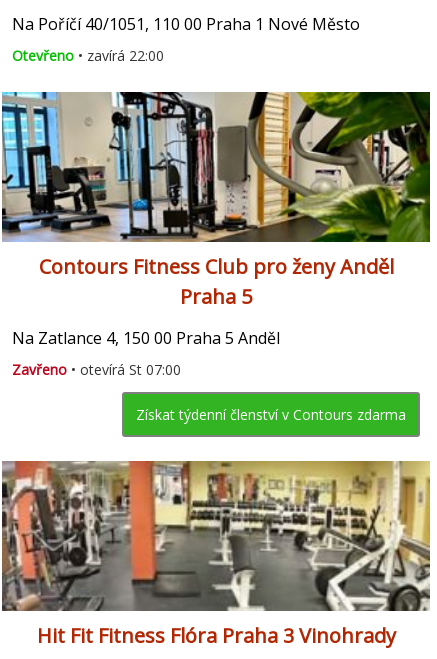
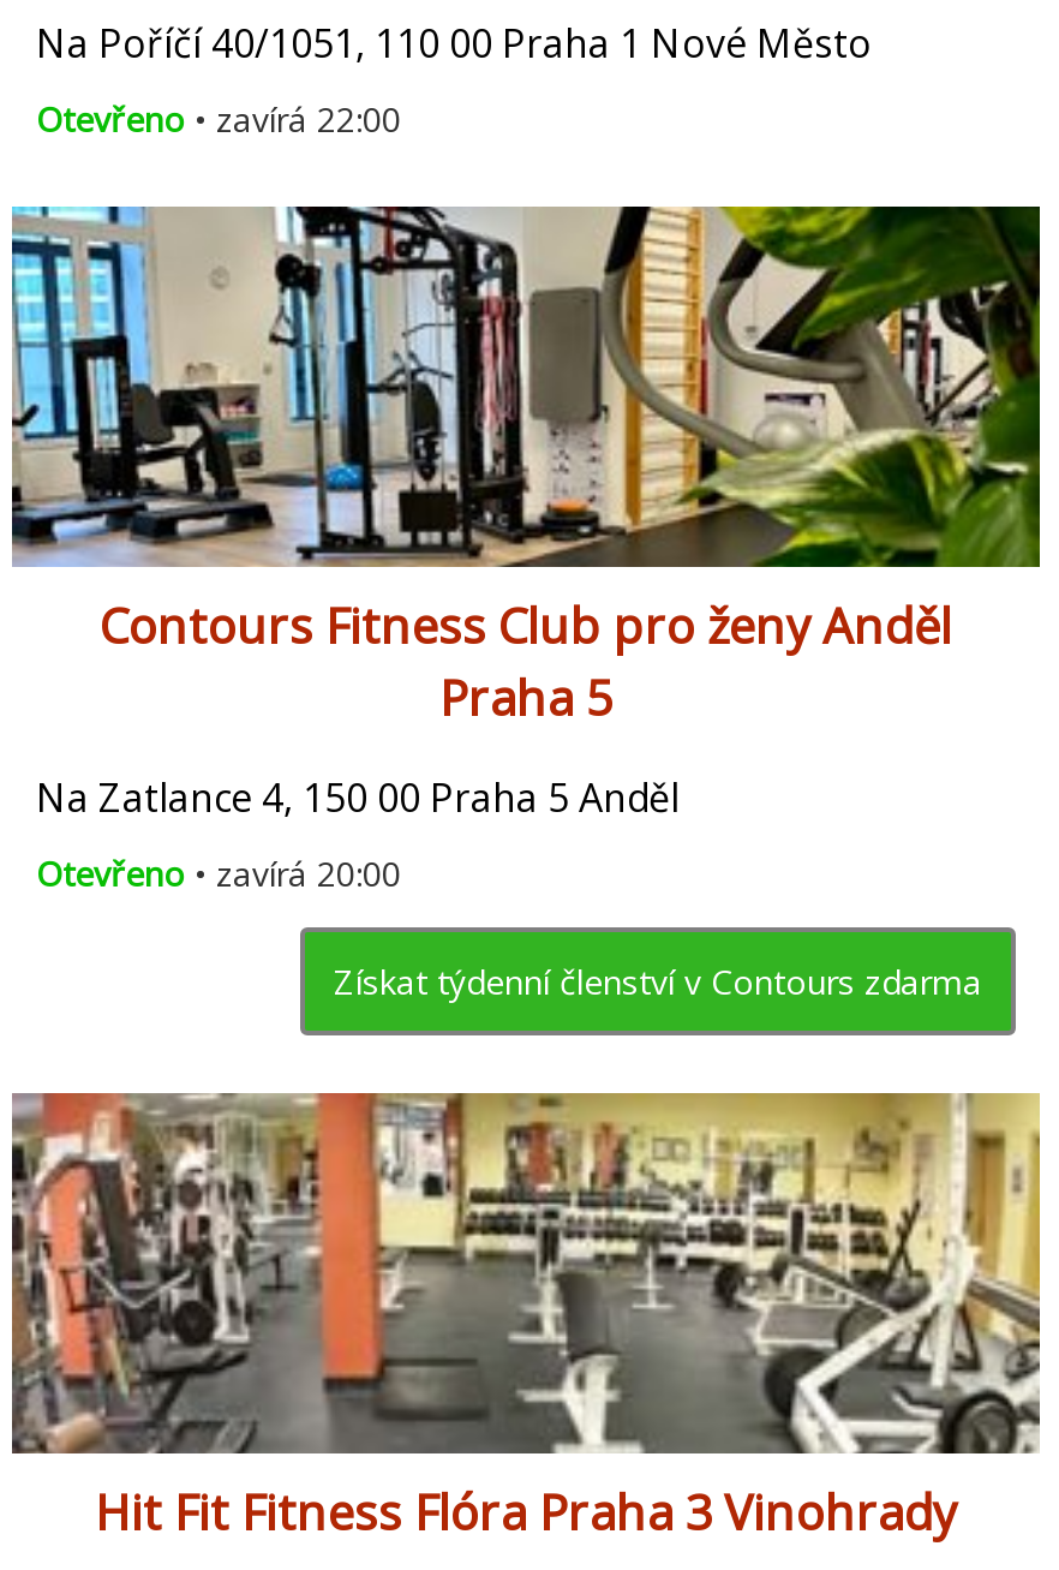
[12,360,181,379] Zavřeno • otevírá St 07:00 -> [36,851,401,897] Otevřeno • zavírá 20:00

